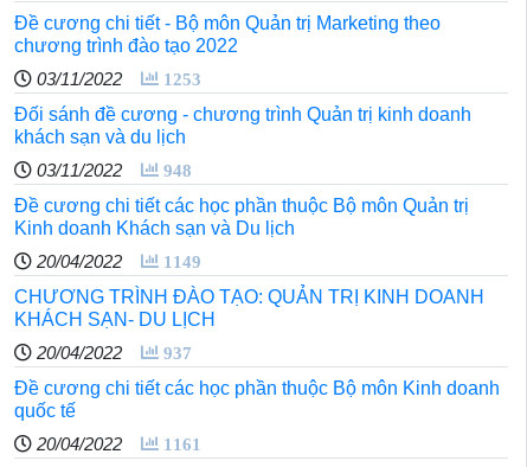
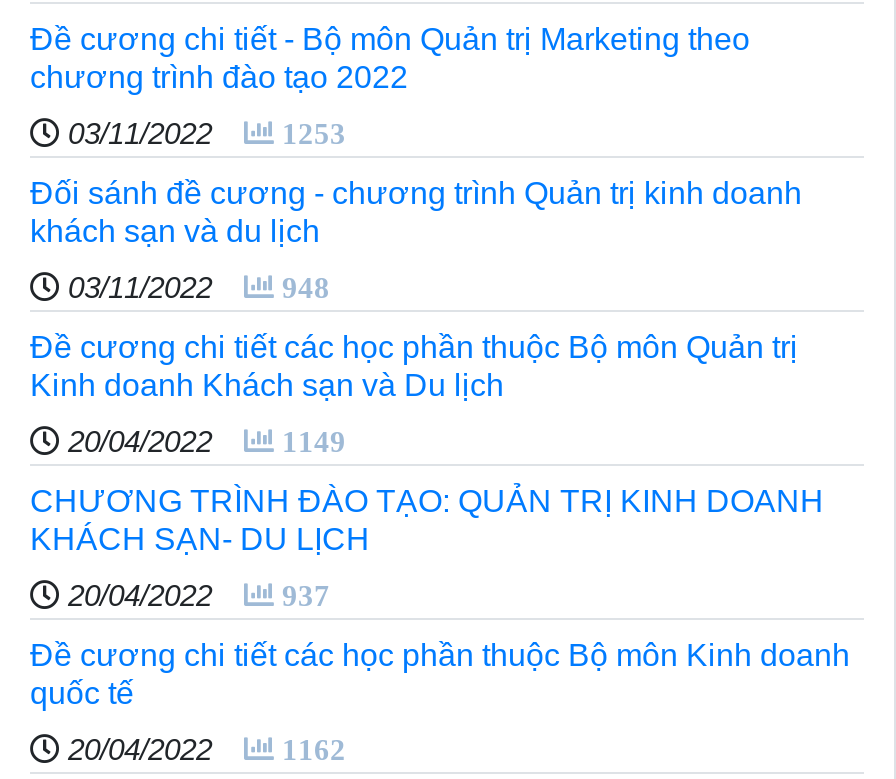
[37,433,201,453] 20/04/2022 1161 -> [68,731,346,765] 20/04/2022 1162

